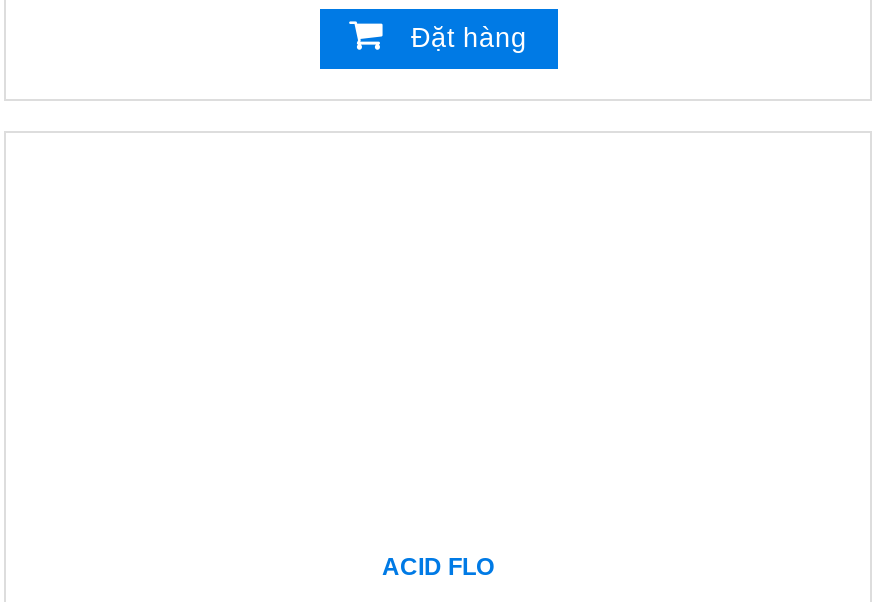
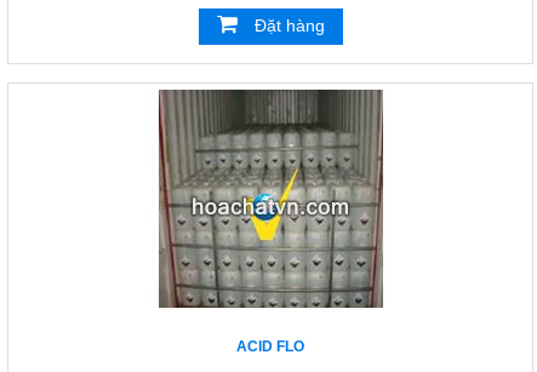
none -> [158,88,384,309] [image]

